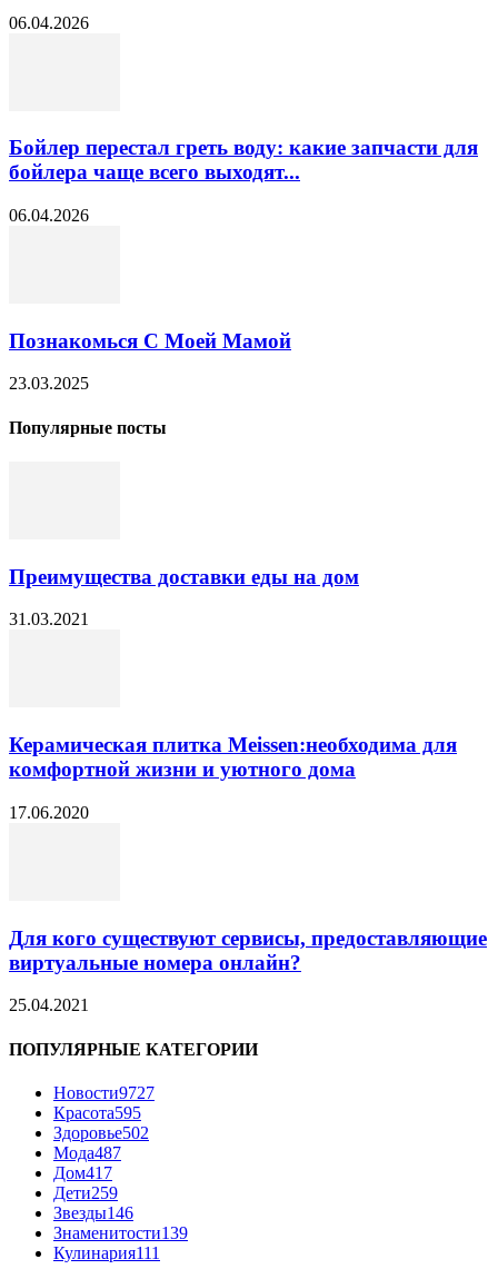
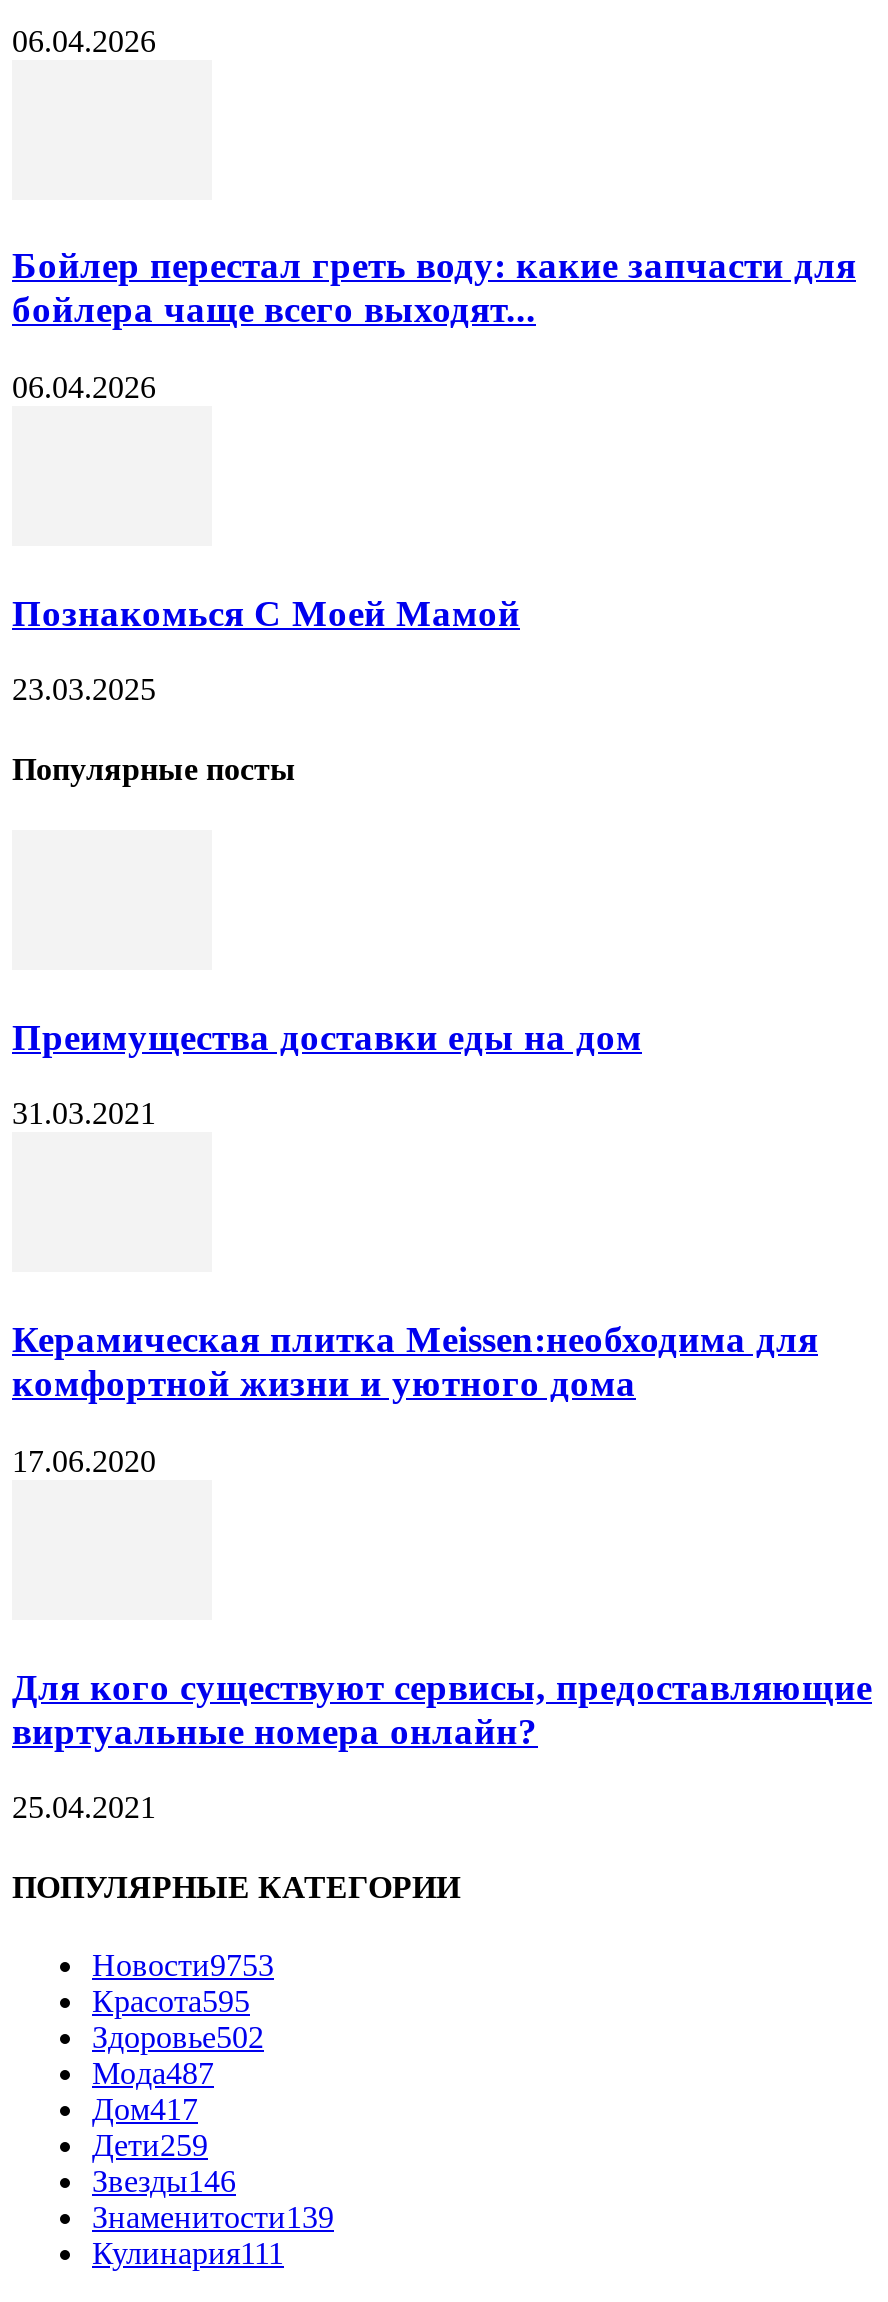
[53,1083,155,1102] Новости9727 -> [92,1948,274,1982] Новости9753

